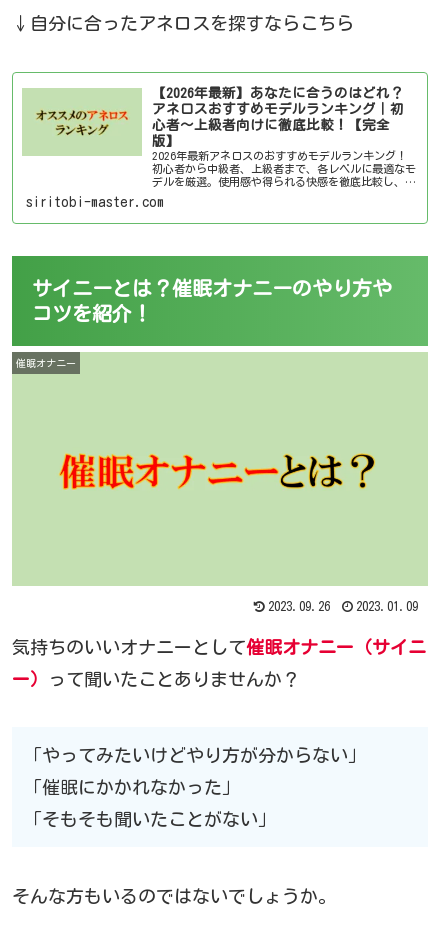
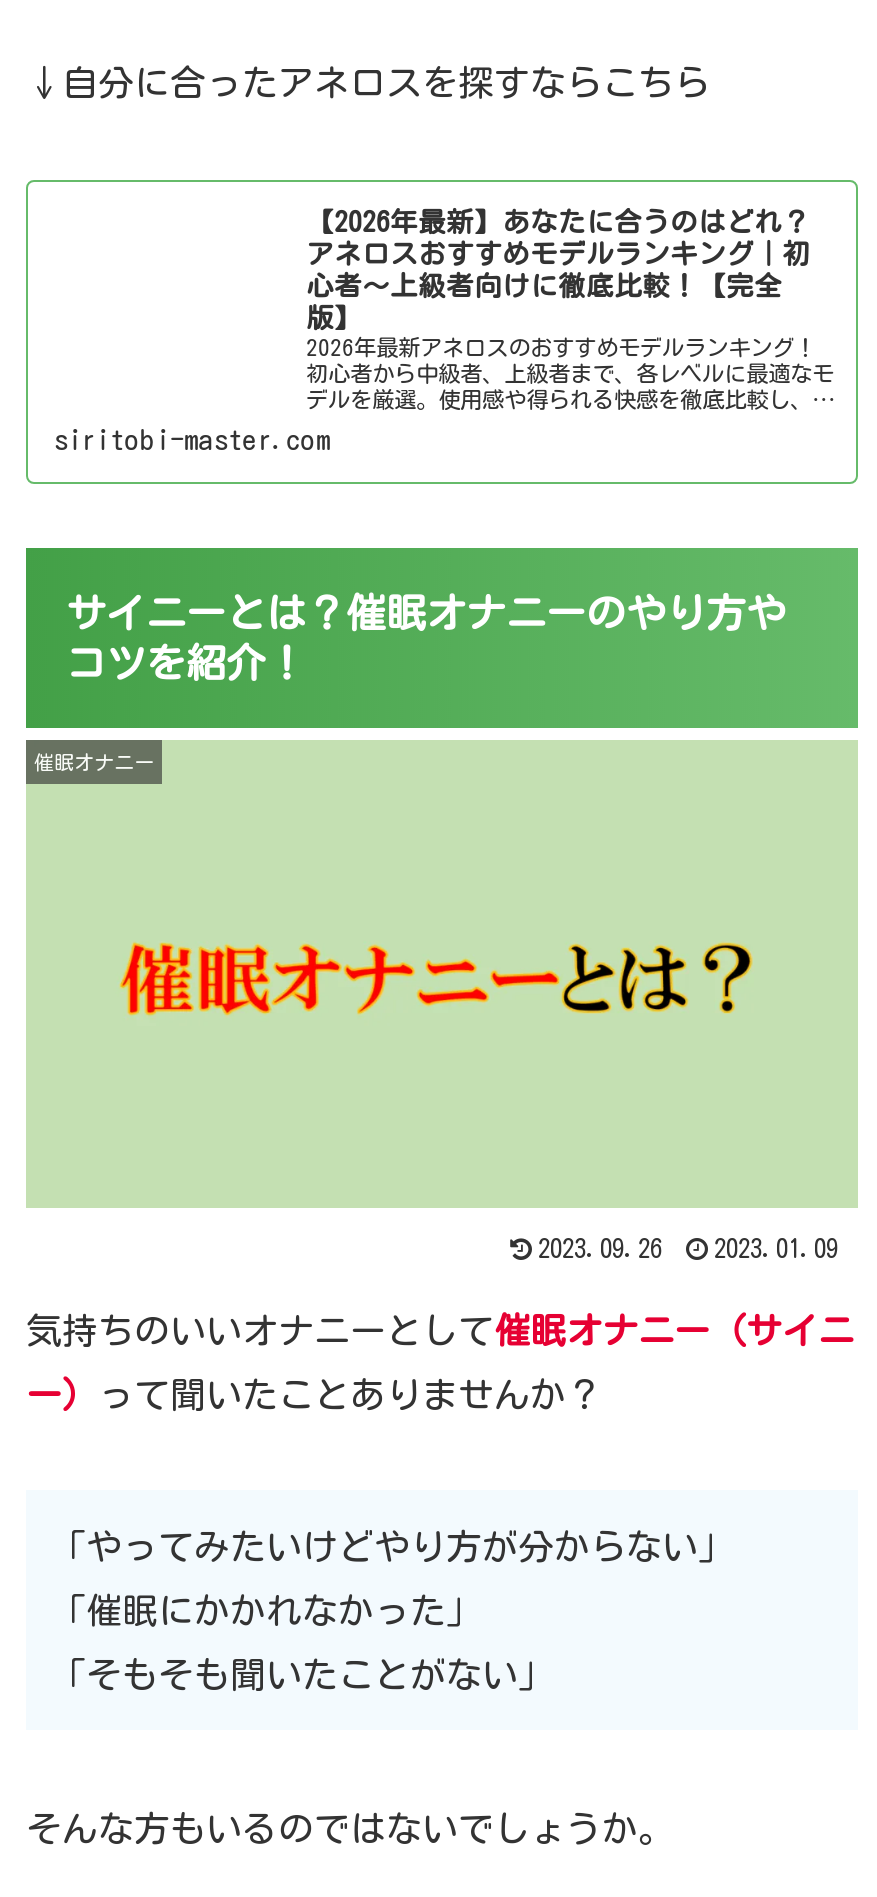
[21,87,143,157] [image] -> none

